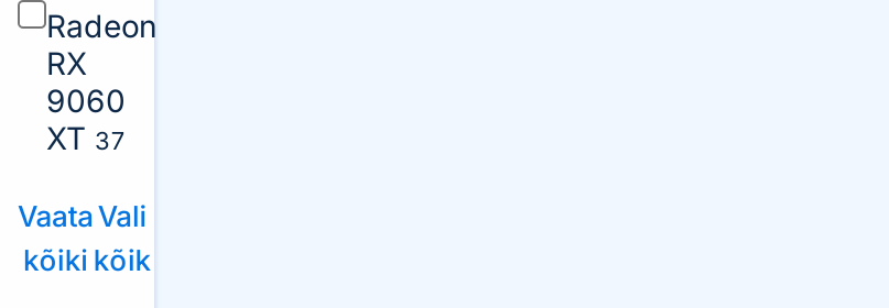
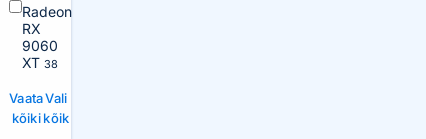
[46,119,125,156] XT 37 -> [22,54,59,71] XT 38

